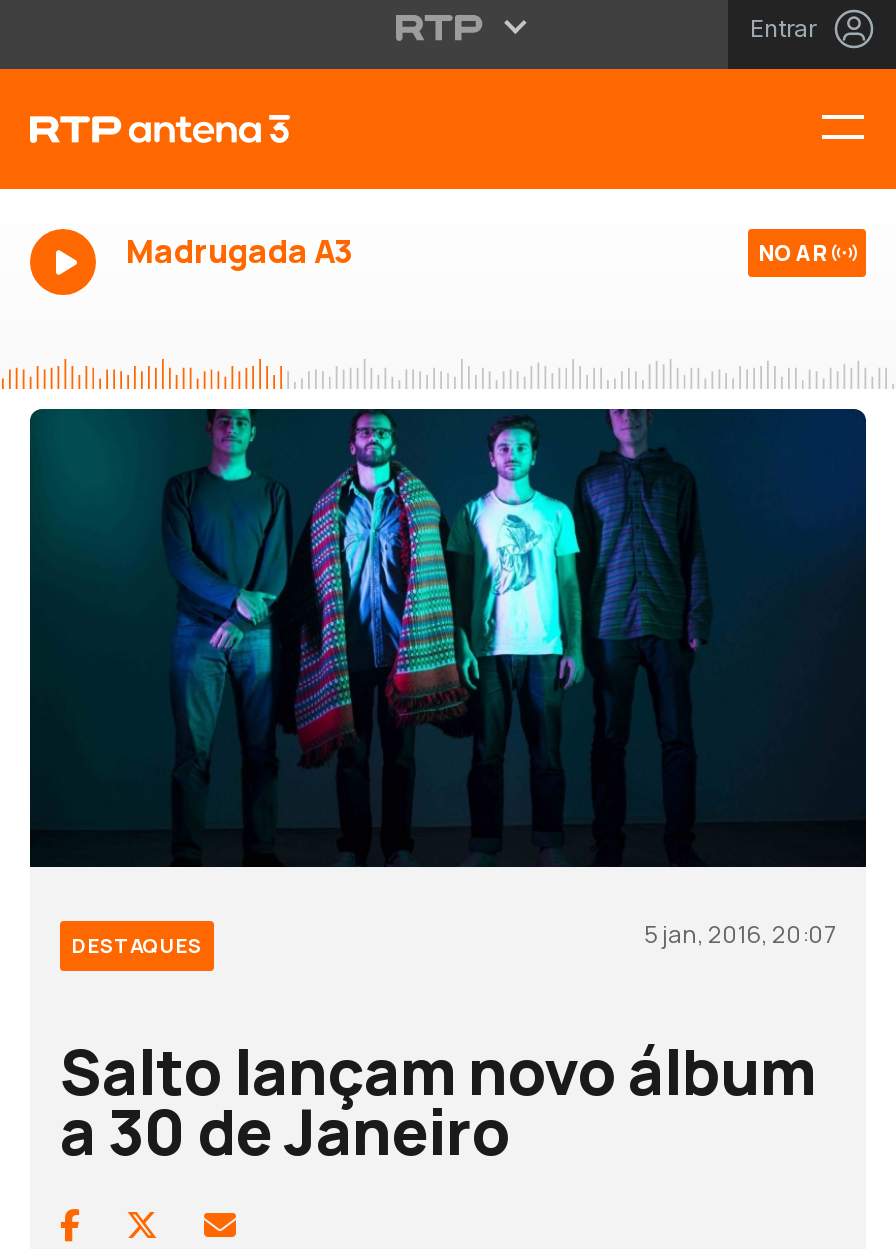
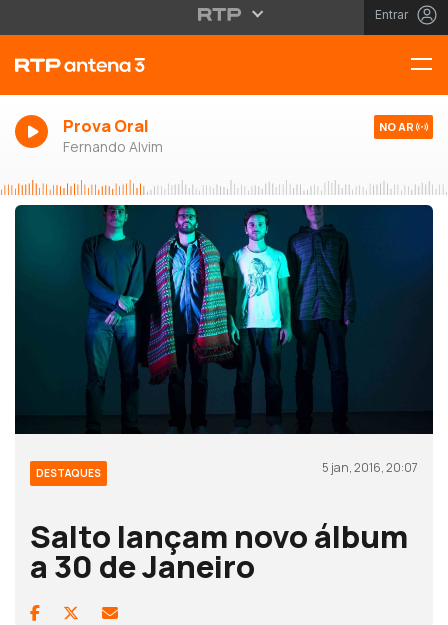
[126,229,352,273] Madrugada A3 -> [63,115,163,156] Prova Oral | Fernando Alvim

